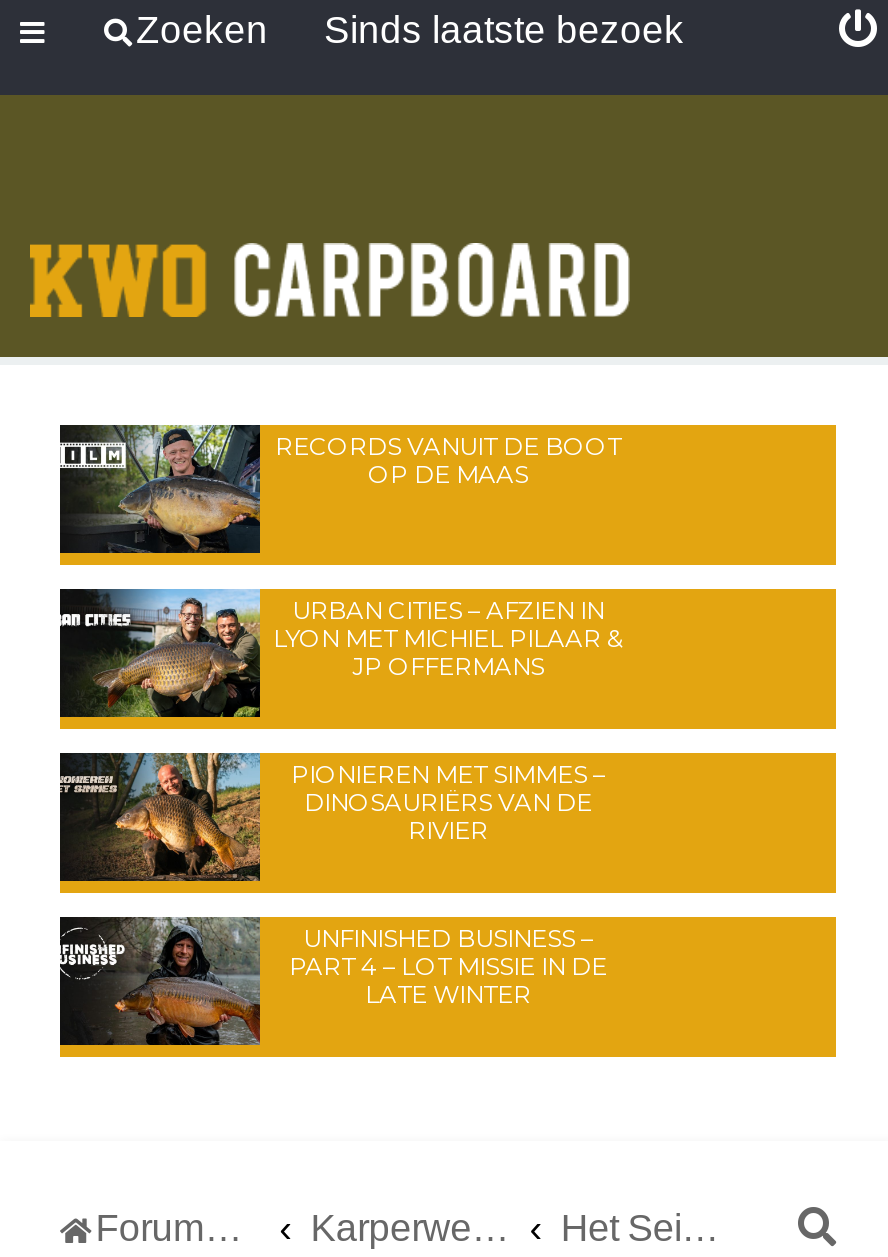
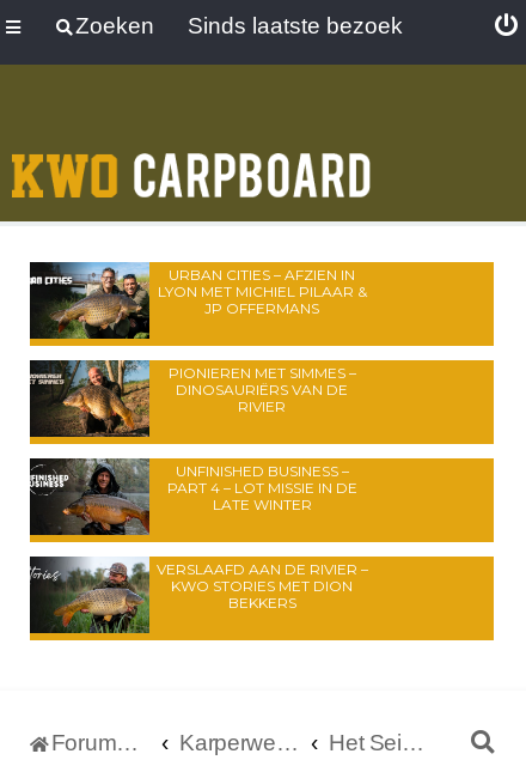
[60,423,621,553] [image] | RECORDS VANUIT DE BOOT | OP DE MAAS -> none
moved [62,585,623,1009] -> [31,260,366,513]: [image] | URBAN CITIES – AFZIEN IN | LYON MET MICHIEL PILAAR & | ... | PART 4 – LOT MISSIE IN DE | LATE WINTER
none -> [30,557,368,634] [image] | VERSLAAFD AAN DE RIVIER – | KWO STORIES MET DION | BEKKERS

